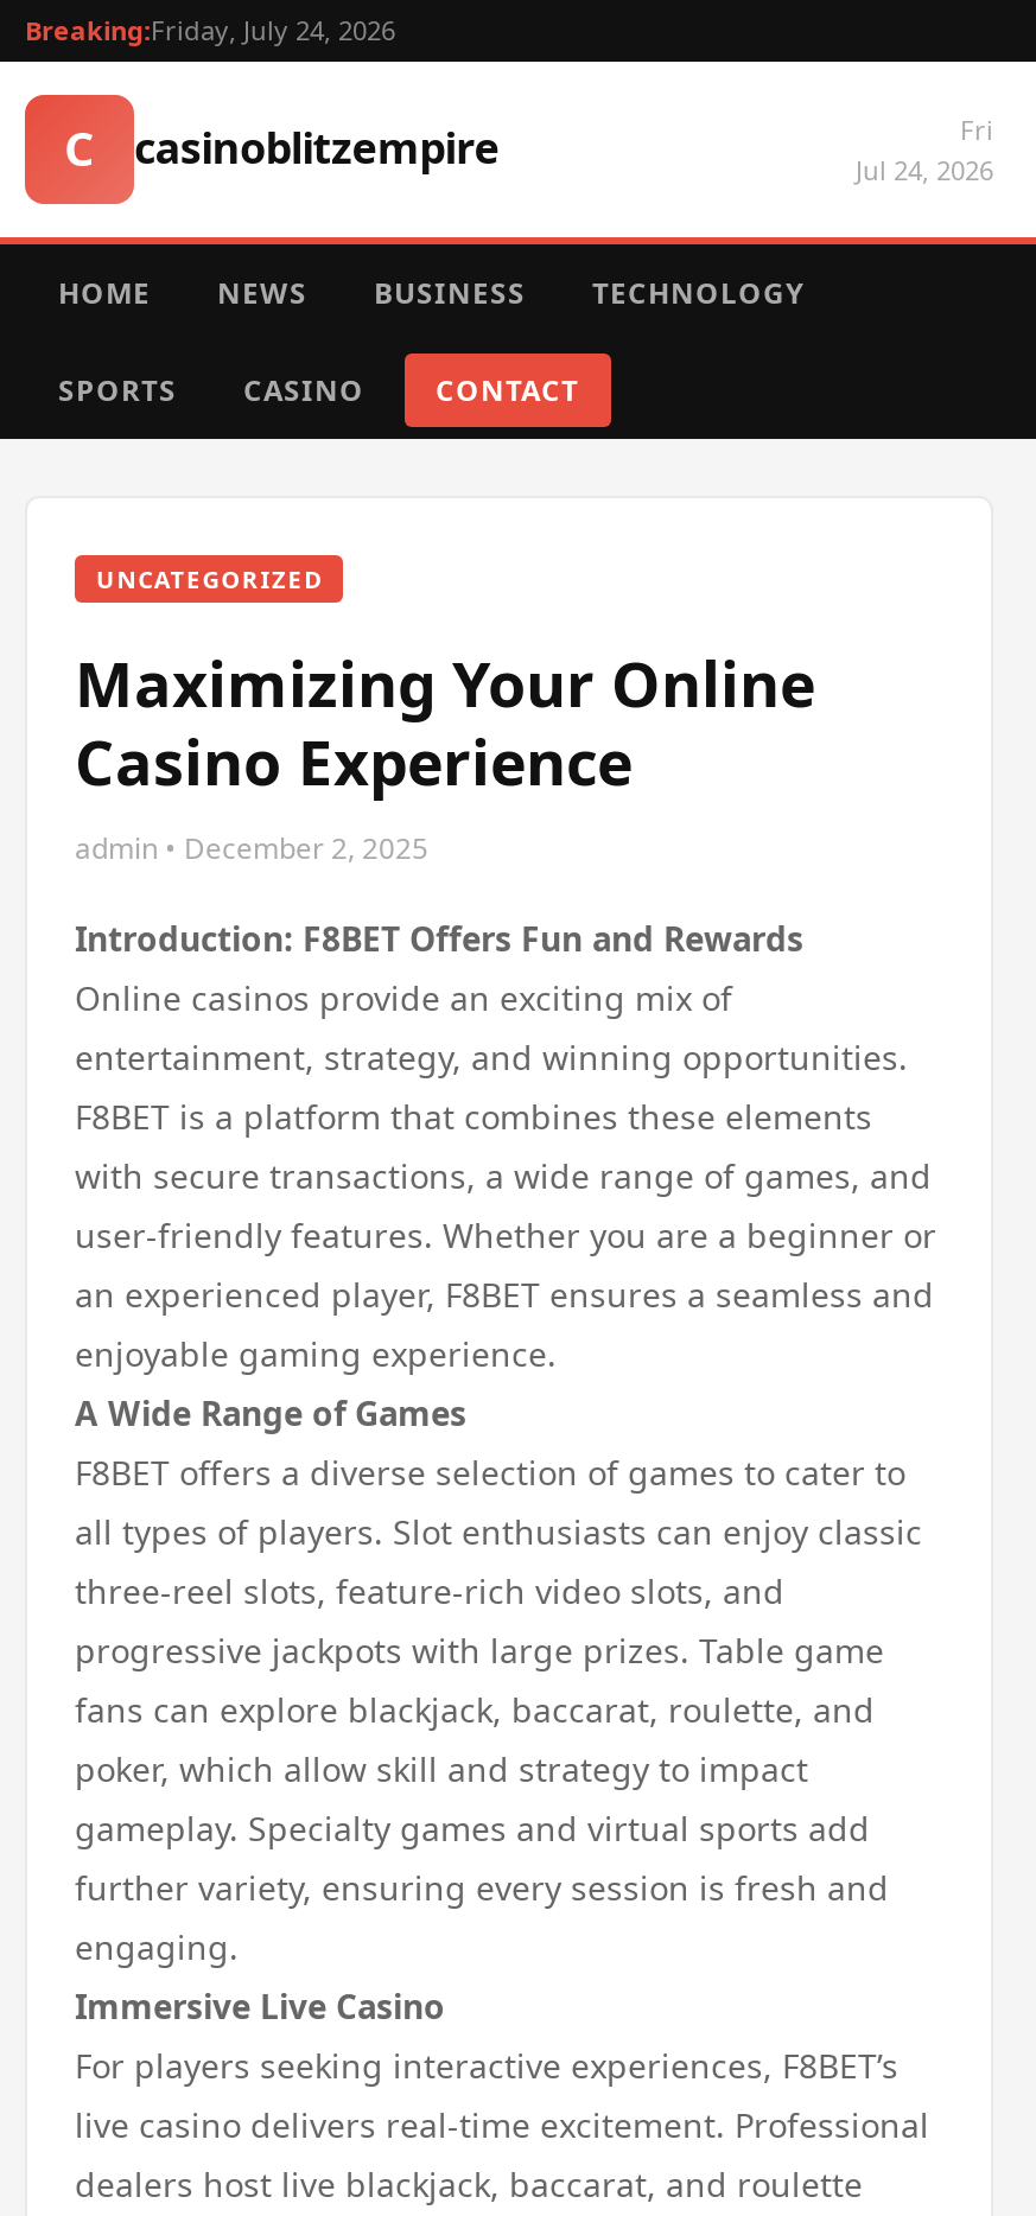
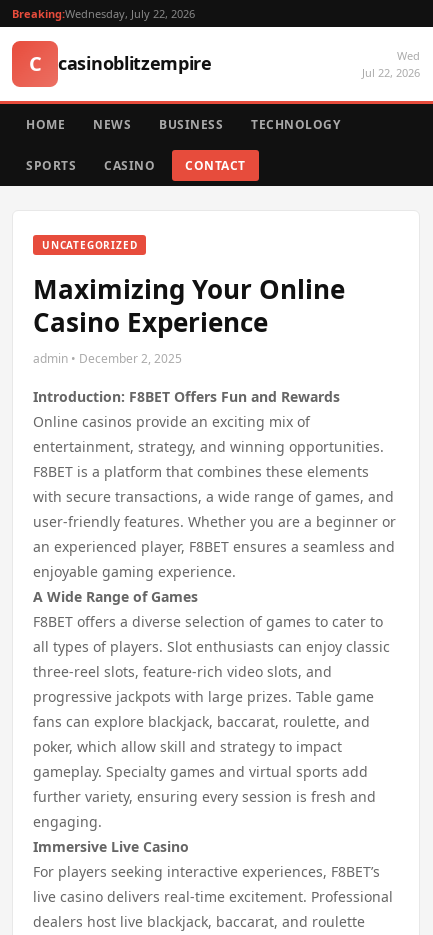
[25,12,395,47] Breaking:Friday, July 24, 2026 -> [12,6,195,21] Breaking:Wednesday, July 22, 2026
[856,112,993,187] Fri | Jul 24, 2026 -> [362,48,420,80] Wed | Jul 22, 2026

